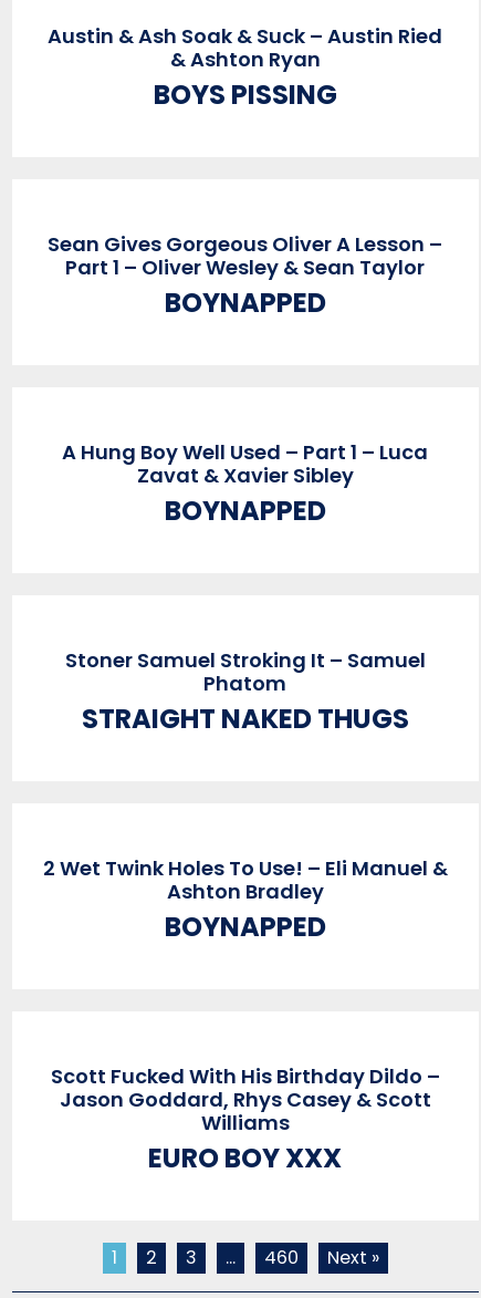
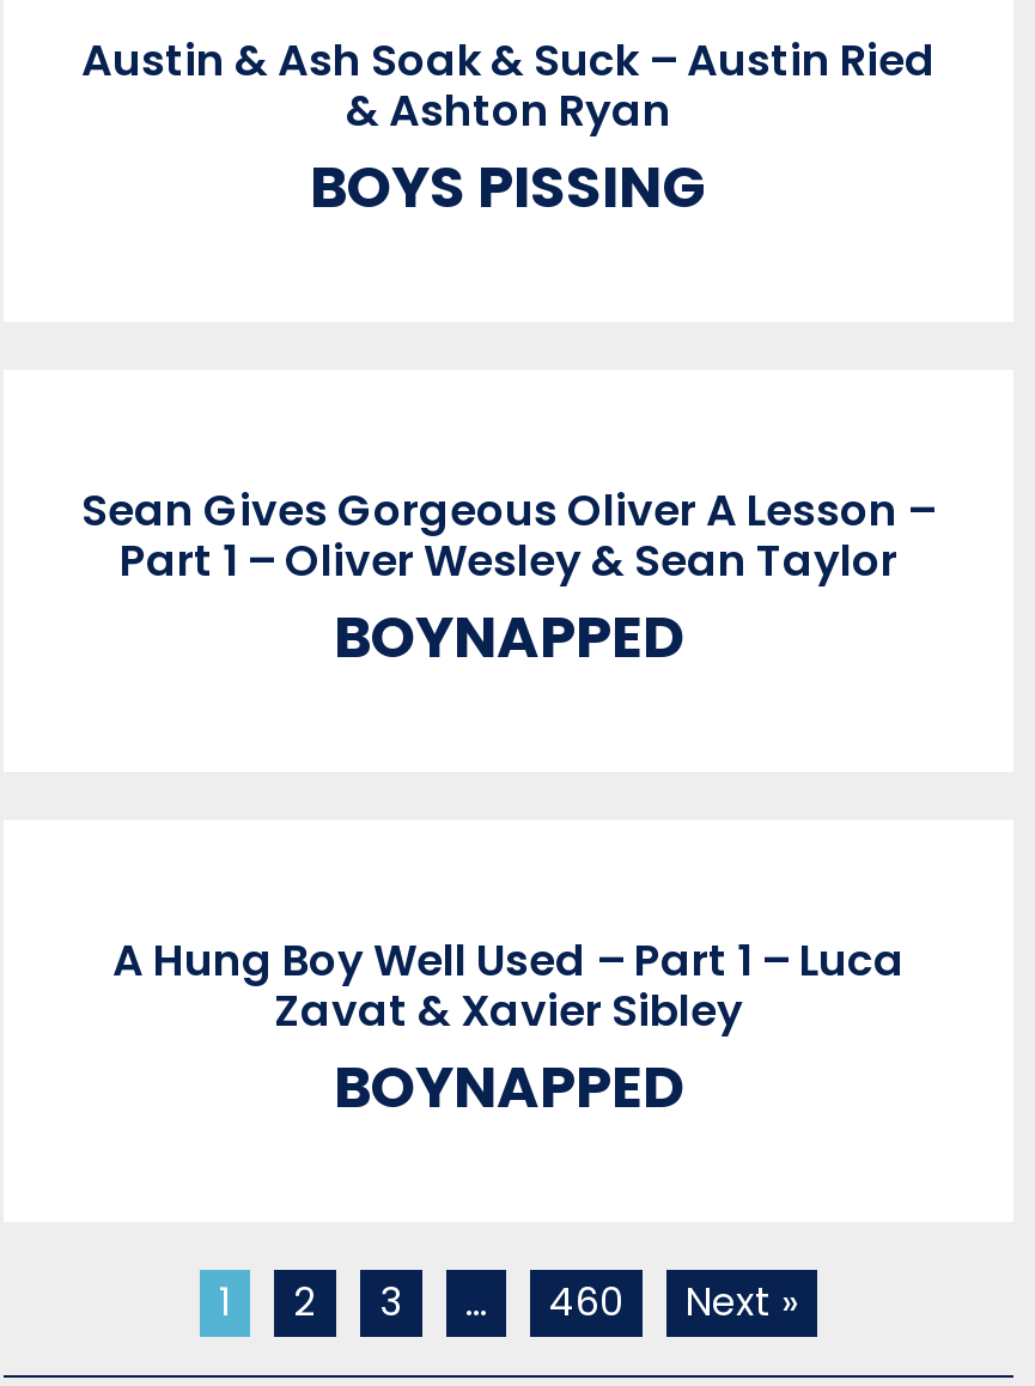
[65,646,426,737] Stoner Samuel Stroking It – Samuel | Phatom | STRAIGHT NAKED THUGS -> none
[43,854,448,945] 2 Wet Twink Holes To Use! – Eli Manuel & | Ashton Bradley | BOYNAPPED -> none
[51,1063,440,1176] Scott Fucked With His Birthday Dildo – | Jason Goddard, Rhys Casey & Scott | Williams | EURO BOY XXX -> none

